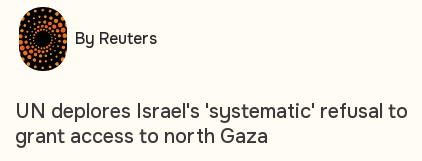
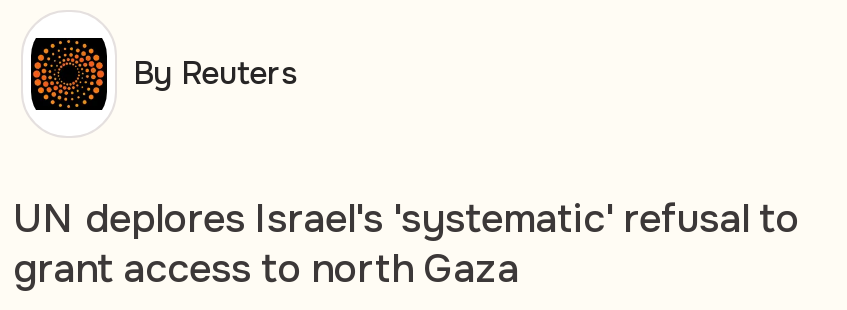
[18,6,68,72] [image] -> [21,10,117,138] [image]

